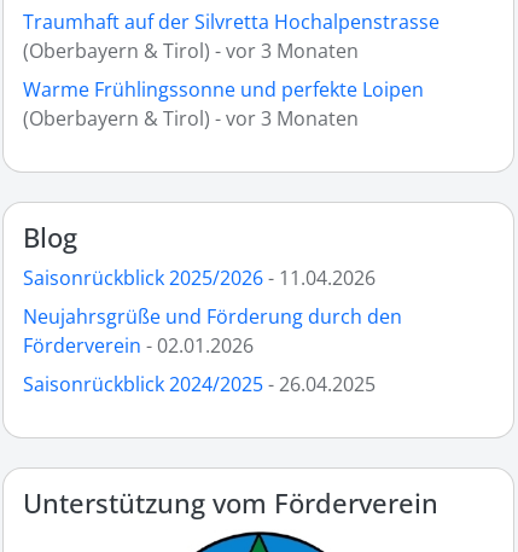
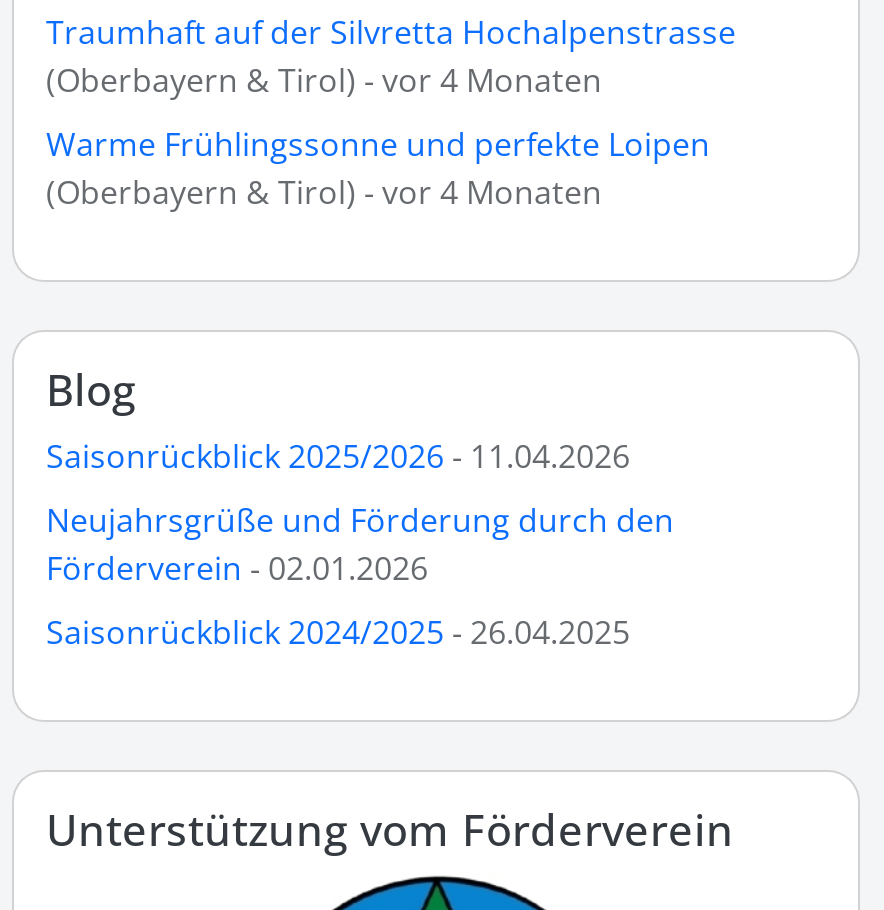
[23,37,359,64] (Oberbayern & Tirol) - vor 3 Monaten -> [46,58,602,102] (Oberbayern & Tirol) - vor 4 Monaten
[23,105,359,131] (Oberbayern & Tirol) - vor 3 Monaten -> [46,170,602,214] (Oberbayern & Tirol) - vor 4 Monaten

